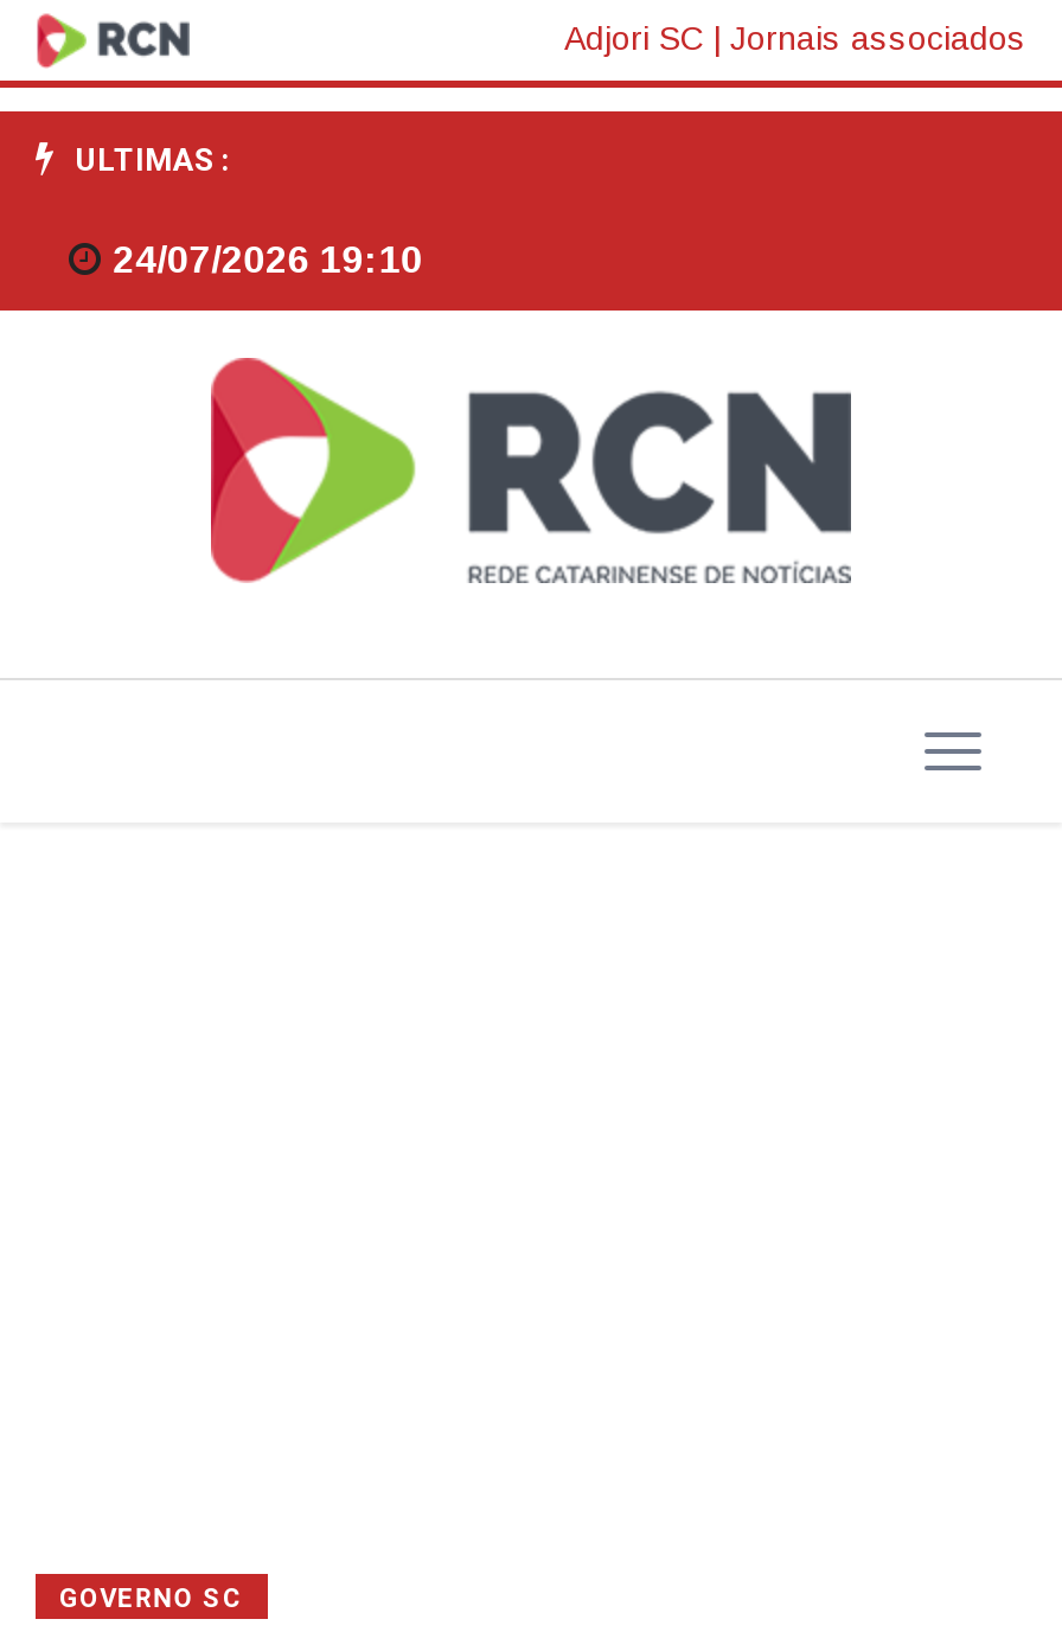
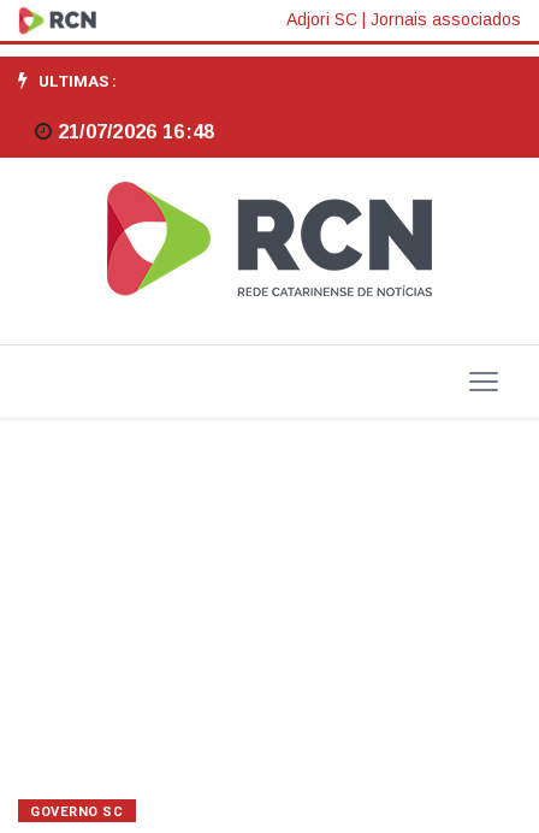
[103,239,423,279] 24/07/2026 19:10 -> [52,121,215,142] 21/07/2026 16:48

